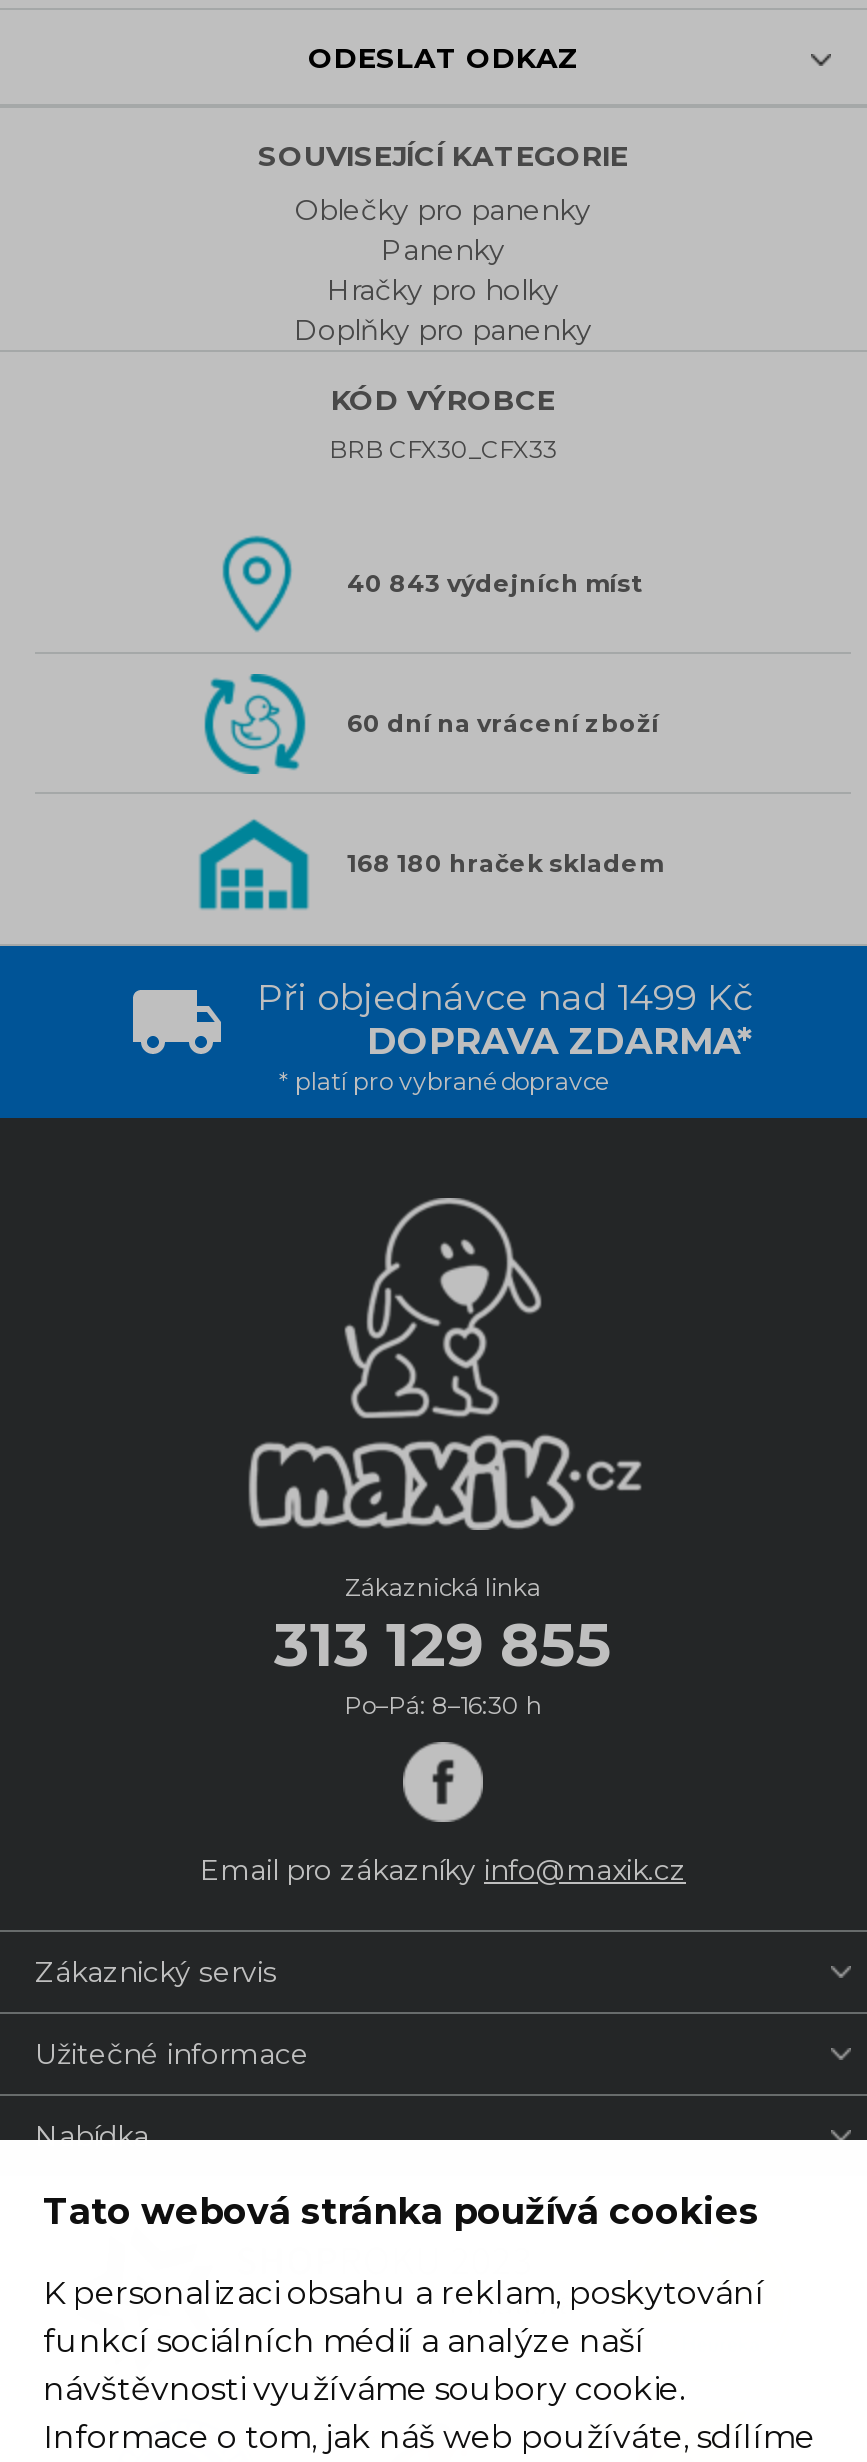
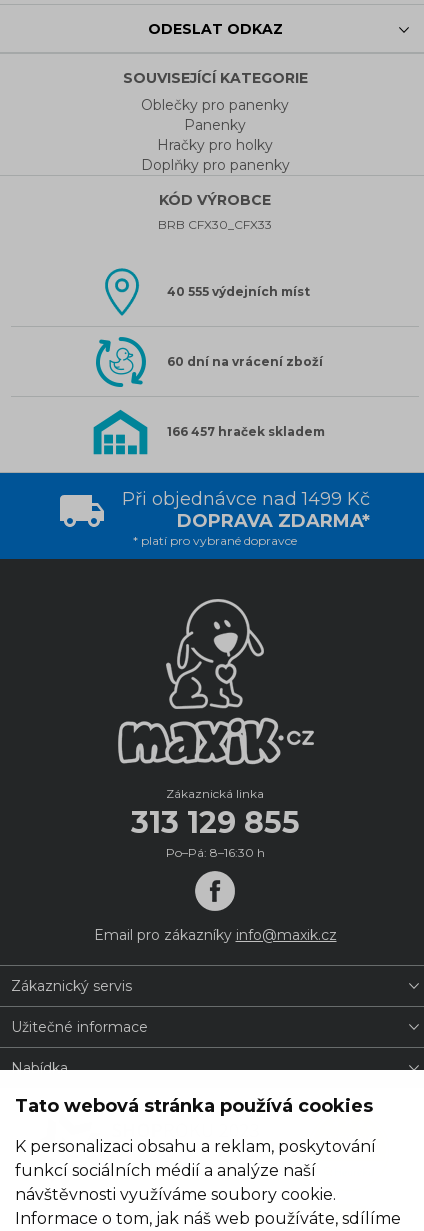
[347,567,643,597] 40 843 výdejních míst -> [167,284,310,299] 40 555 výdejních míst
[347,847,663,877] 168 180 hraček skladem -> [167,424,325,439] 166 457 hraček skladem

